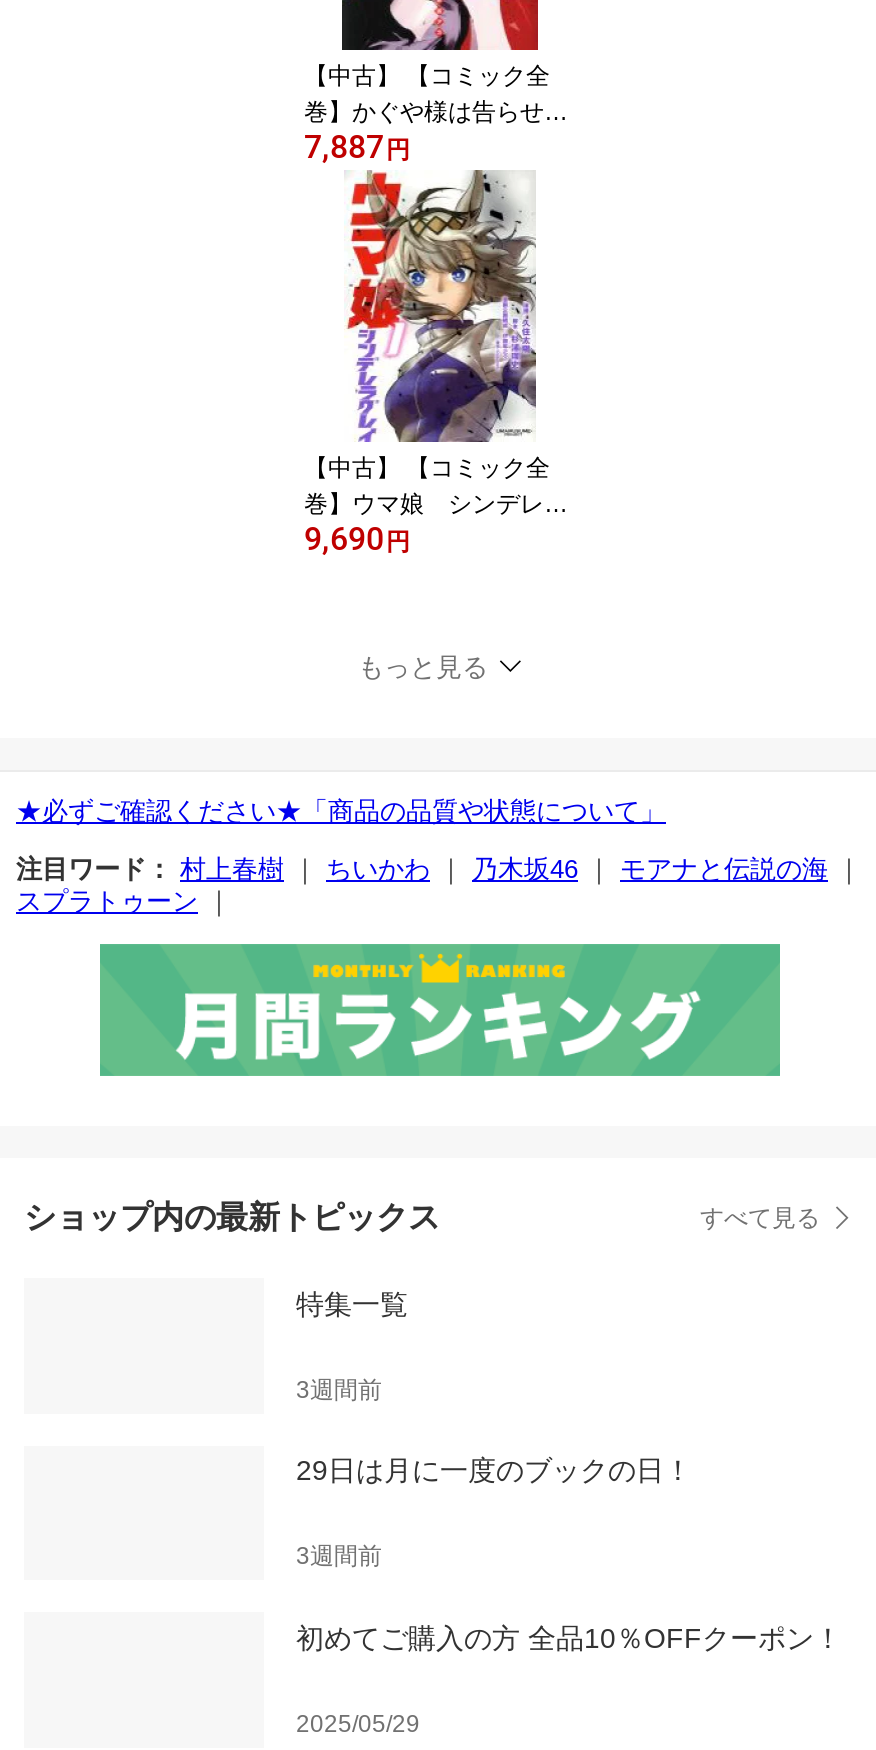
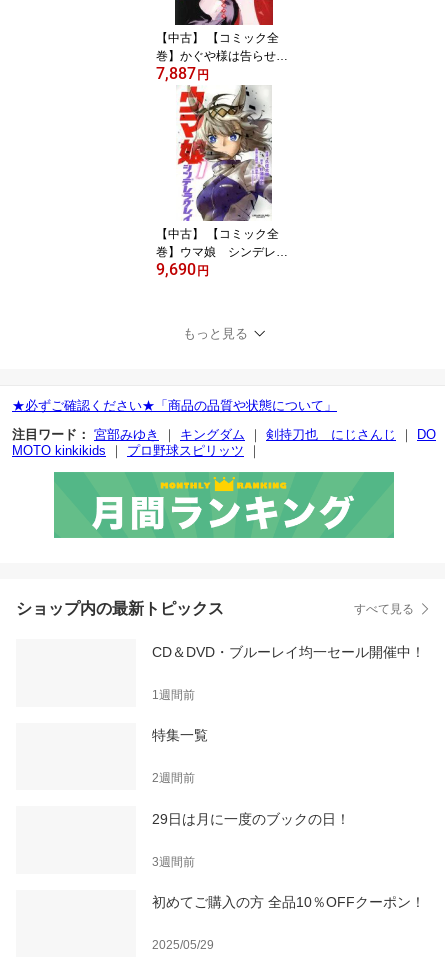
[16,854,862,916] 注目ワード： 村上春樹｜ちいかわ｜乃木坂46｜モアナと伝説の海｜ | スプラトゥーン｜ -> [12,427,436,458] 注目ワード： 宮部みゆき｜キングダム｜剣持刀也 にじさんじ｜DO | MOTO kinkikids｜プロ野球スピリッツ｜
none -> [152,644,425,702] CD＆DVD・ブルーレイ均一セール開催中！ | 1週間前
[296,1376,382,1404] 3週間前 -> [152,771,195,785] 2週間前

